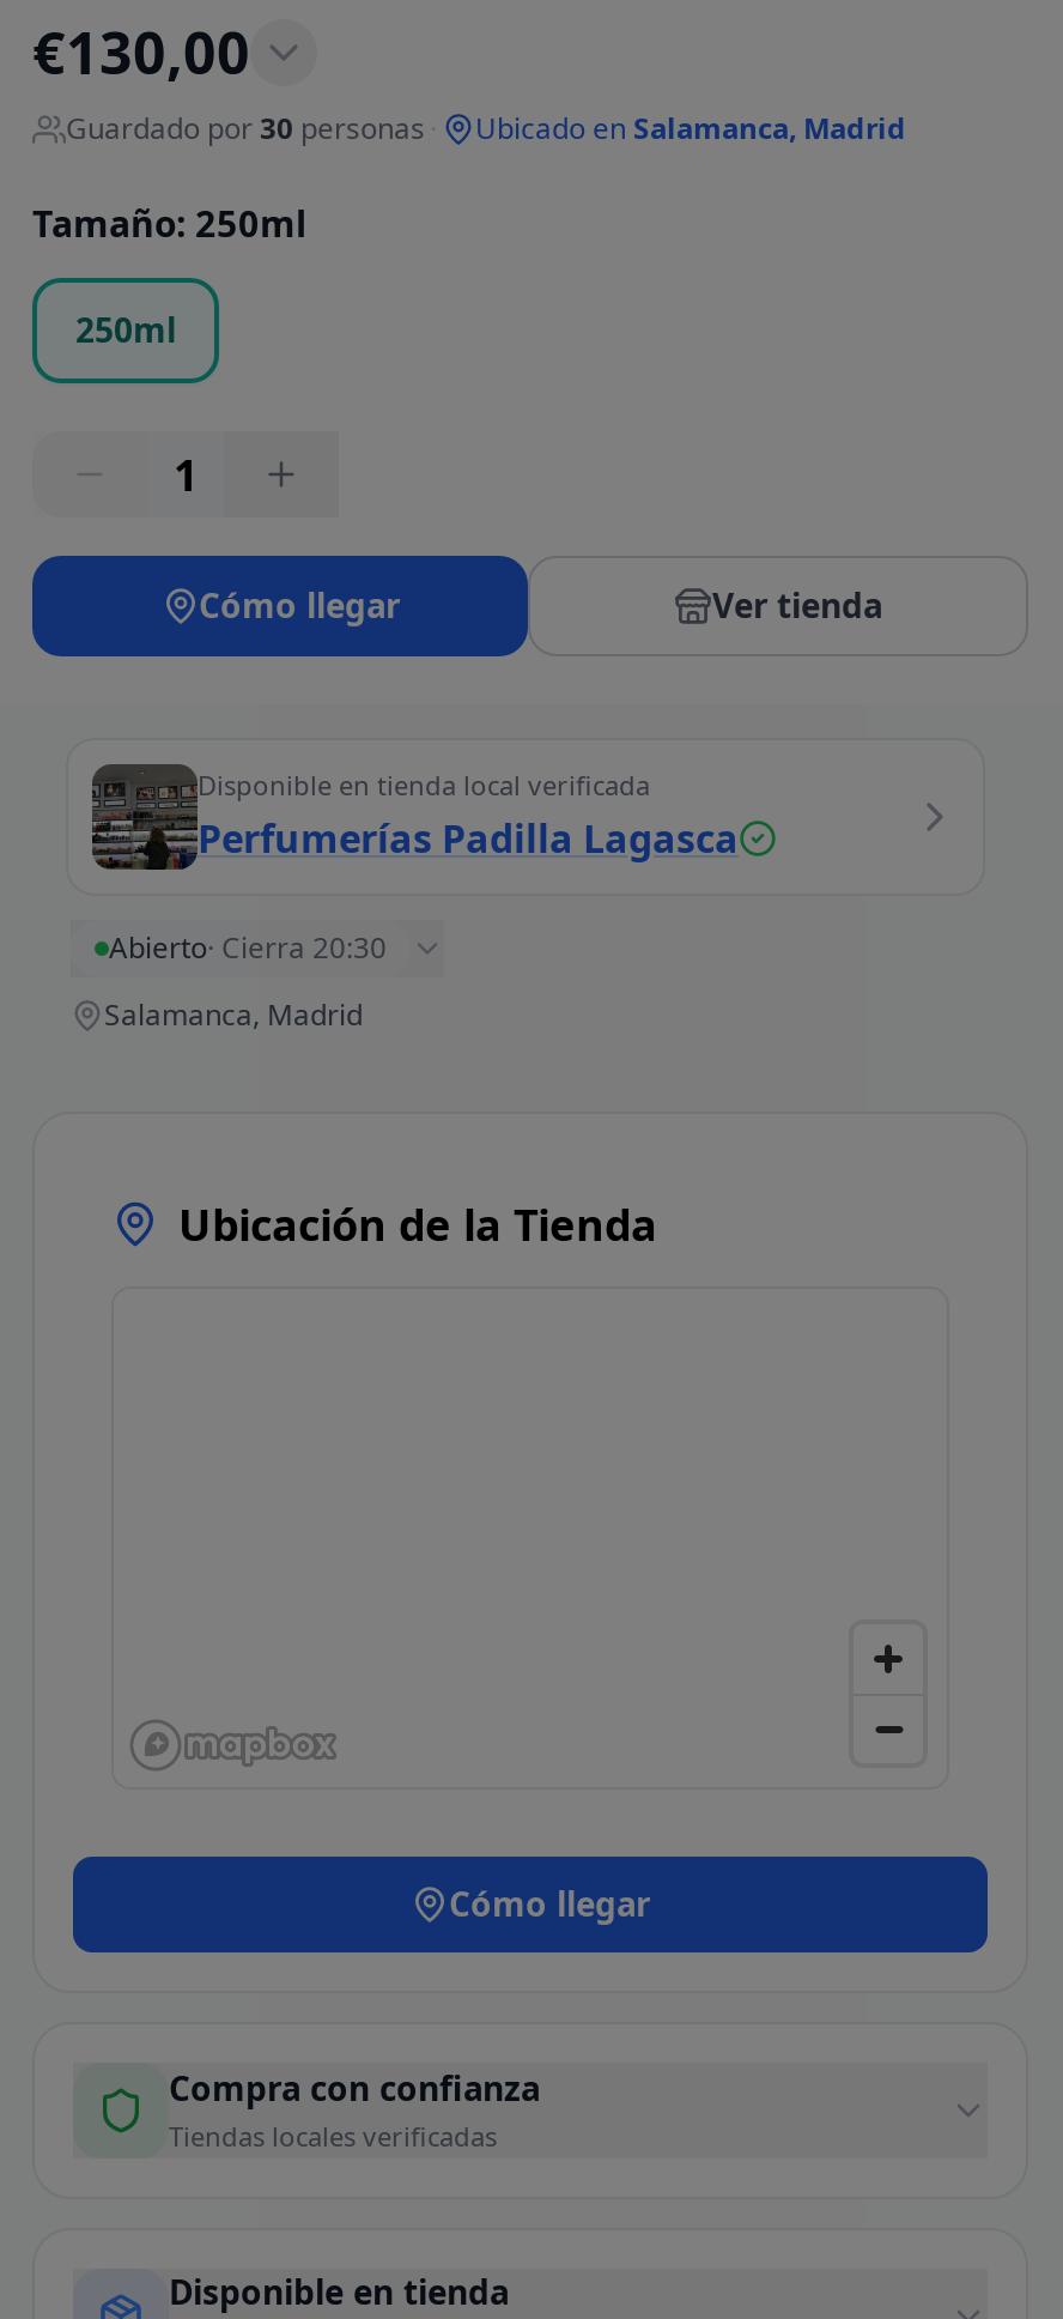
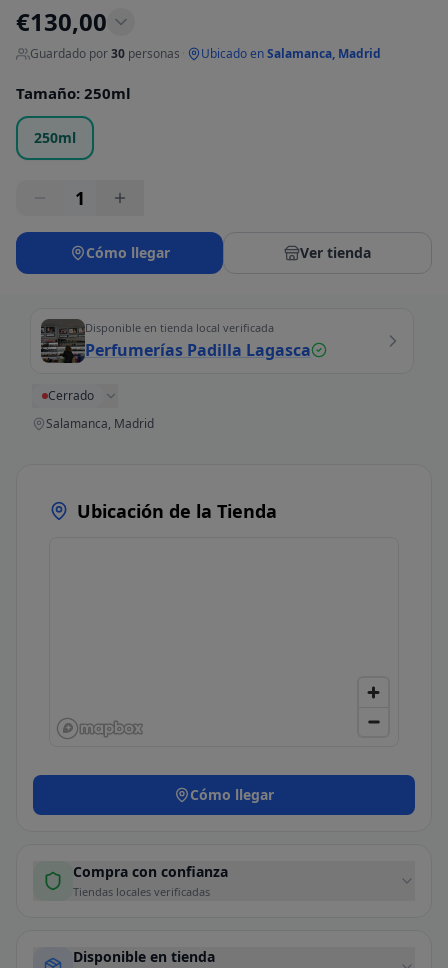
[109,926,387,967] Abierto · Cierra 20:30 -> [48,387,94,404] Cerrado

